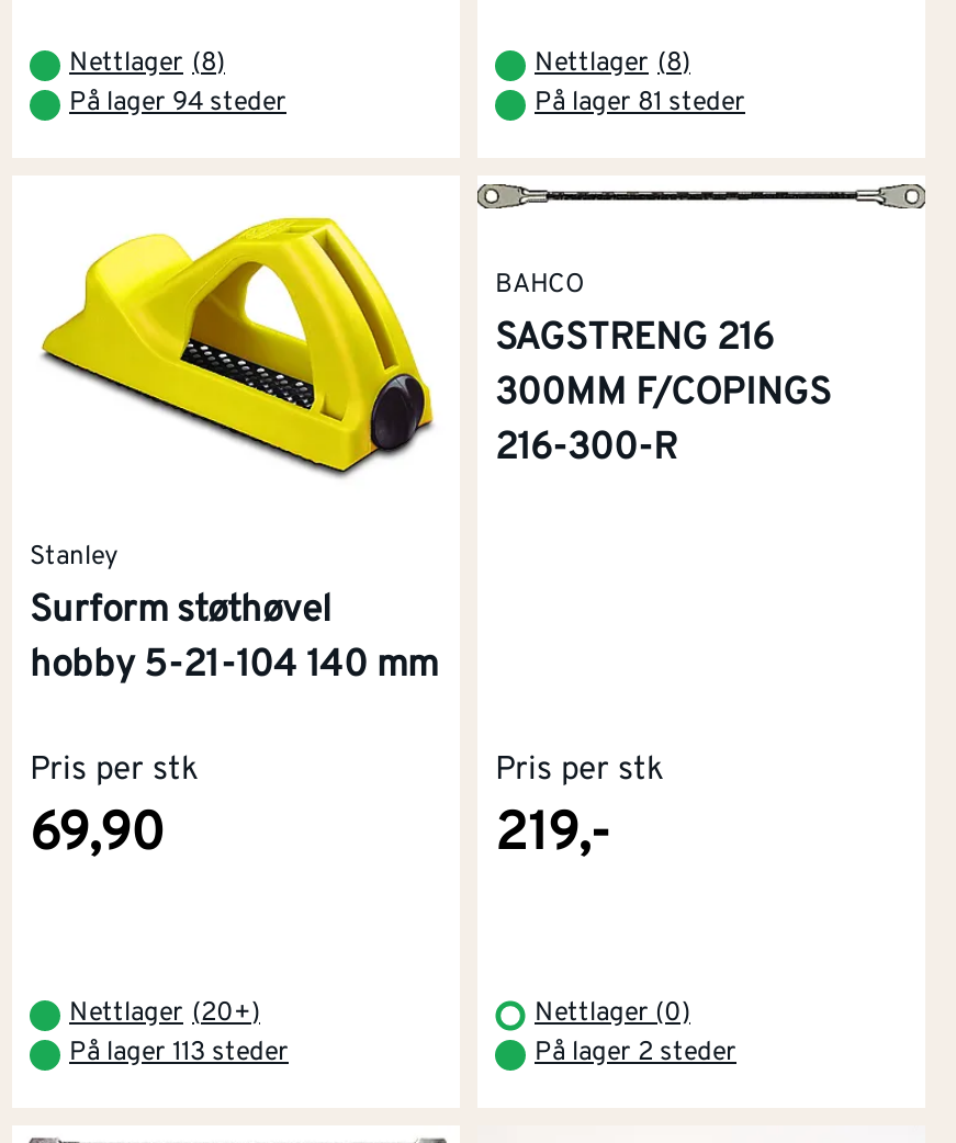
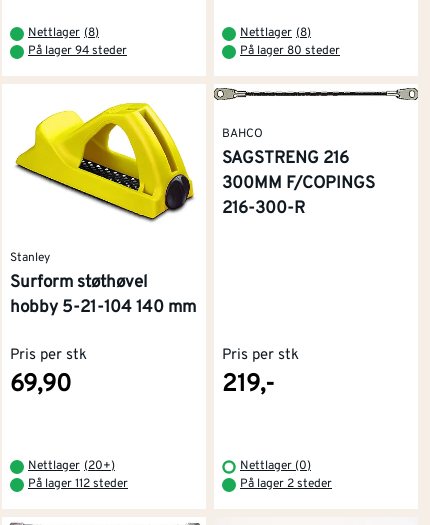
[535,87,745,122] På lager 81 steder -> [240,43,340,59] På lager 80 steder
[69,1036,289,1071] På lager 113 steder -> [28,476,128,492] På lager 112 steder

